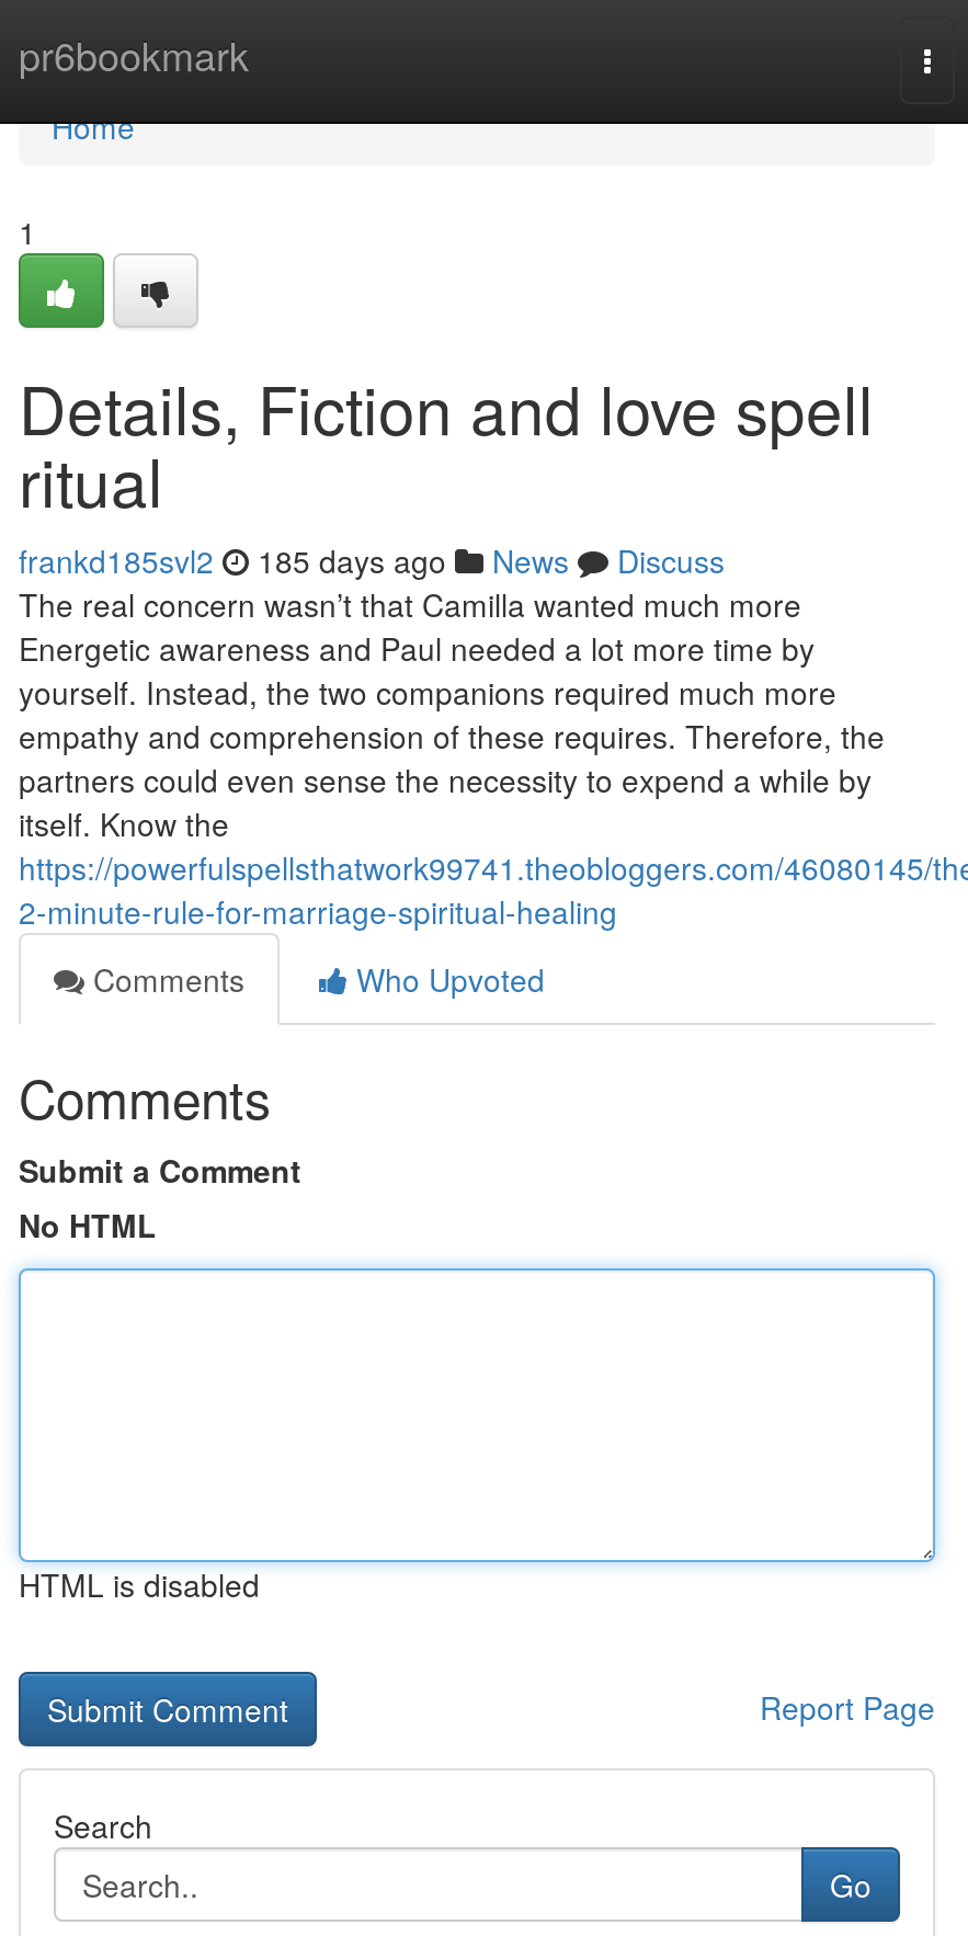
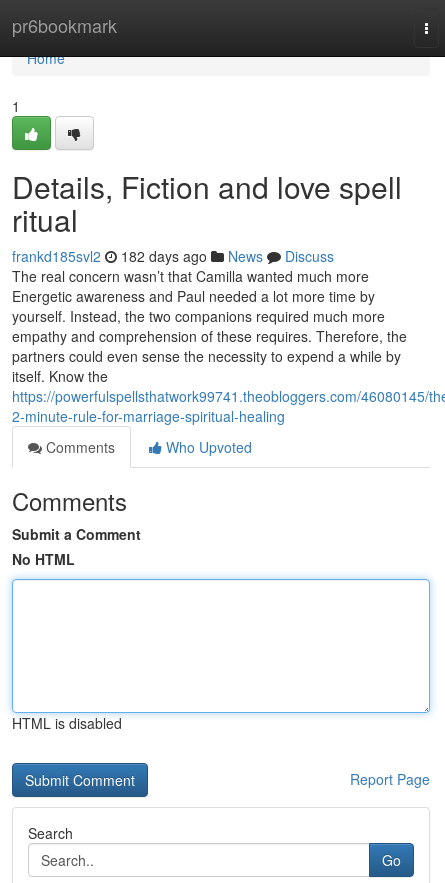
[19,538,725,582] frankd185svl2 185 days ago News Discuss -> [12,246,334,266] frankd185svl2 182 days ago News Discuss

